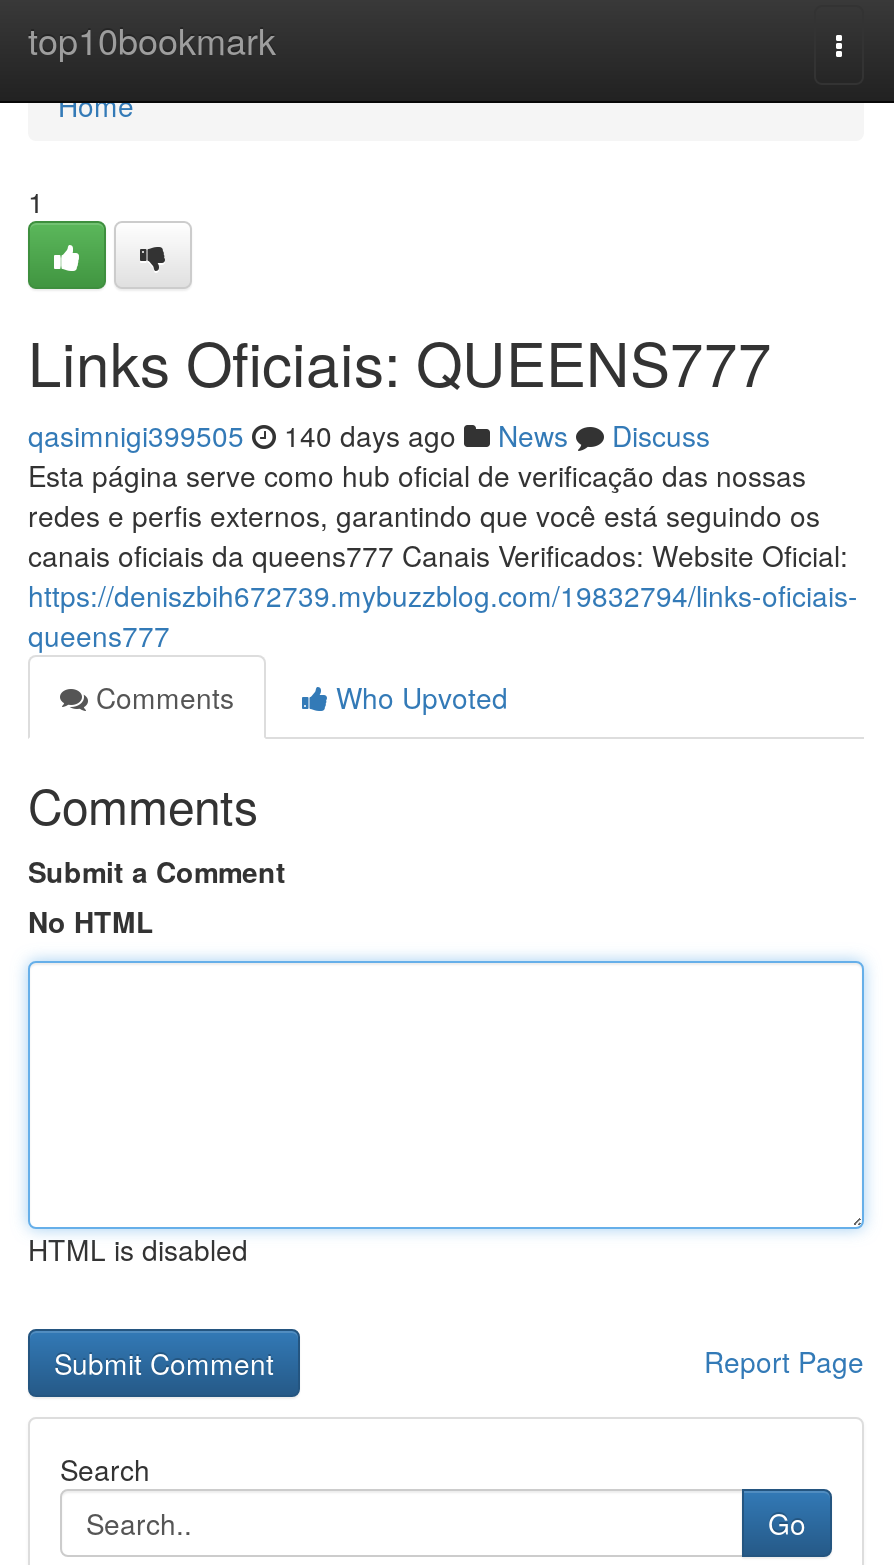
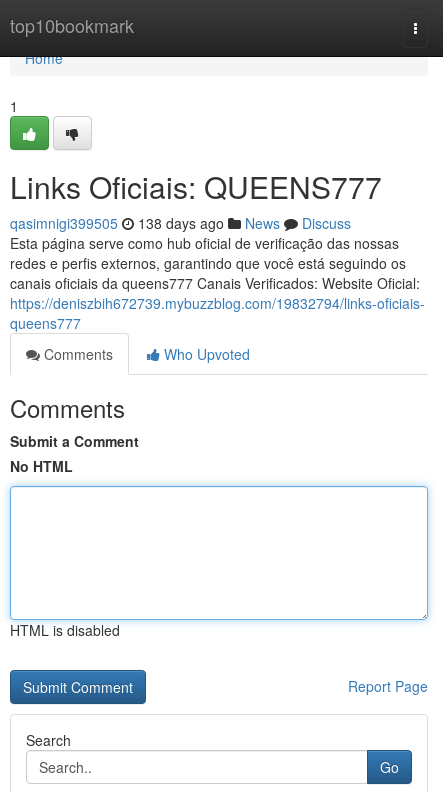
[28,415,710,455] qasimnigi399505 140 days ago News Discuss -> [10,213,351,233] qasimnigi399505 138 days ago News Discuss

